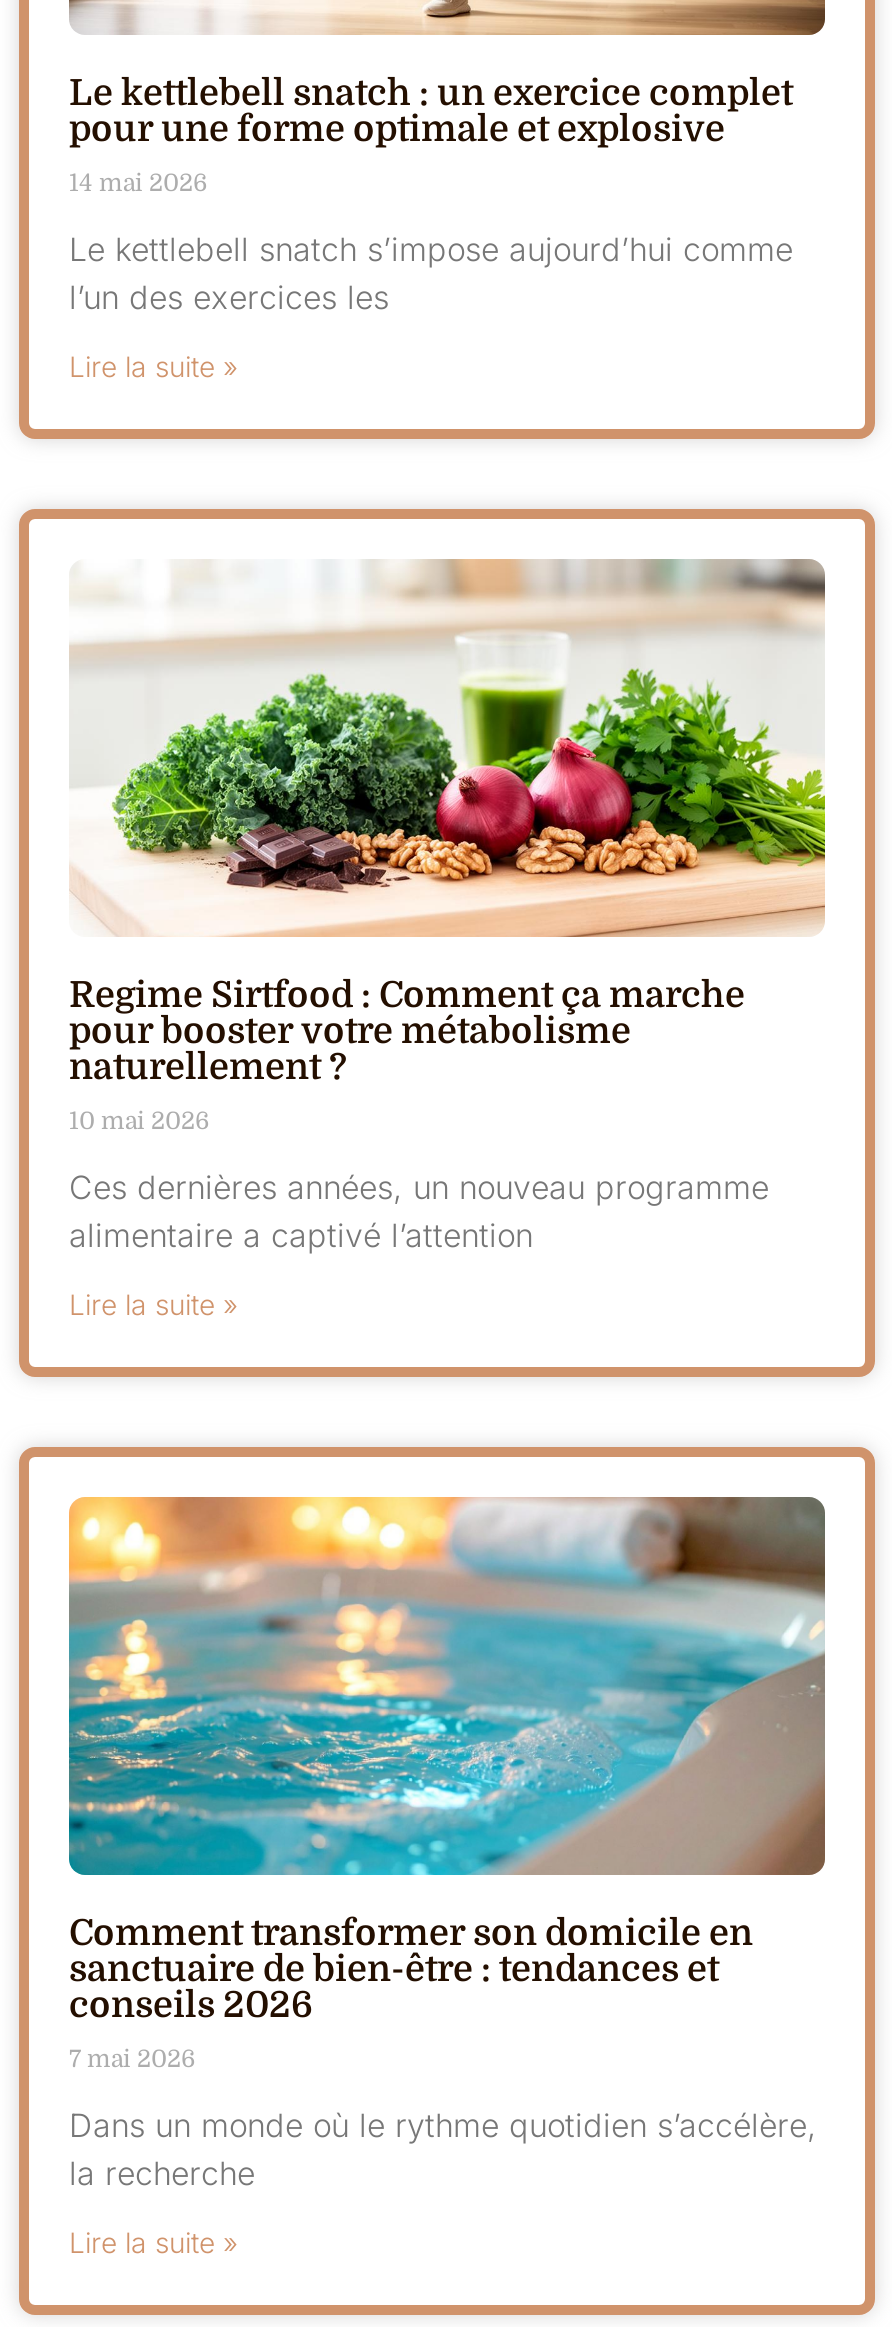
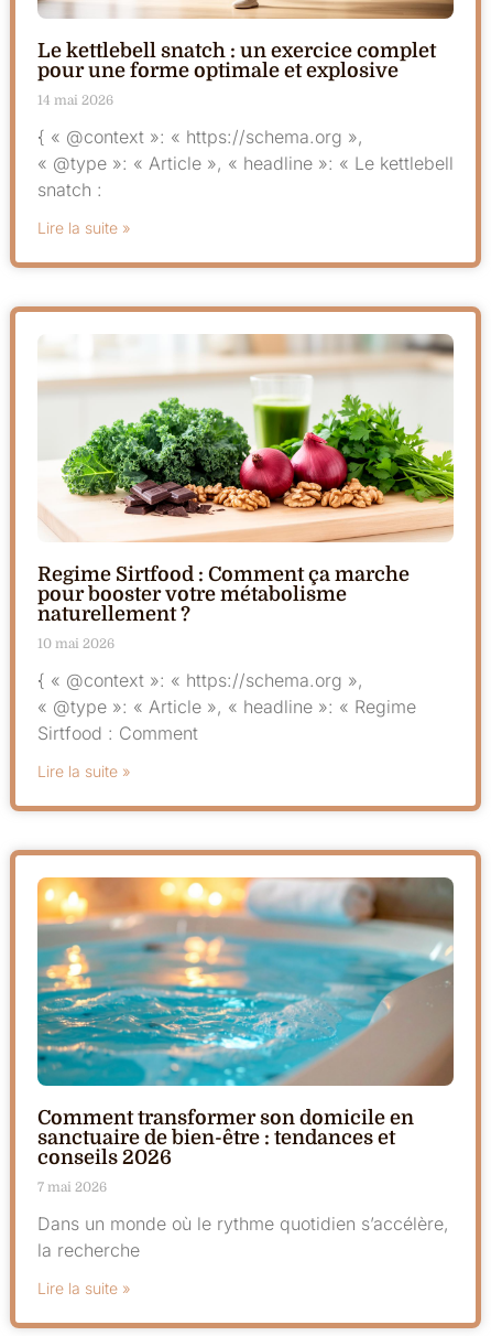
[69,229,793,317] Le kettlebell snatch s’impose aujourd’hui comme | l’un des exercices les -> [37,126,454,201] { « @context »: « https://schema.org », | « @type »: « Article », « headline »: « Le kettlebell | snatch :
[69,1167,769,1255] Ces dernières années, un nouveau programme | alimentaire a captivé l’attention -> [37,669,416,744] { « @context »: « https://schema.org », | « @type »: « Article », « headline »: « Regime | Sirtfood : Comment

